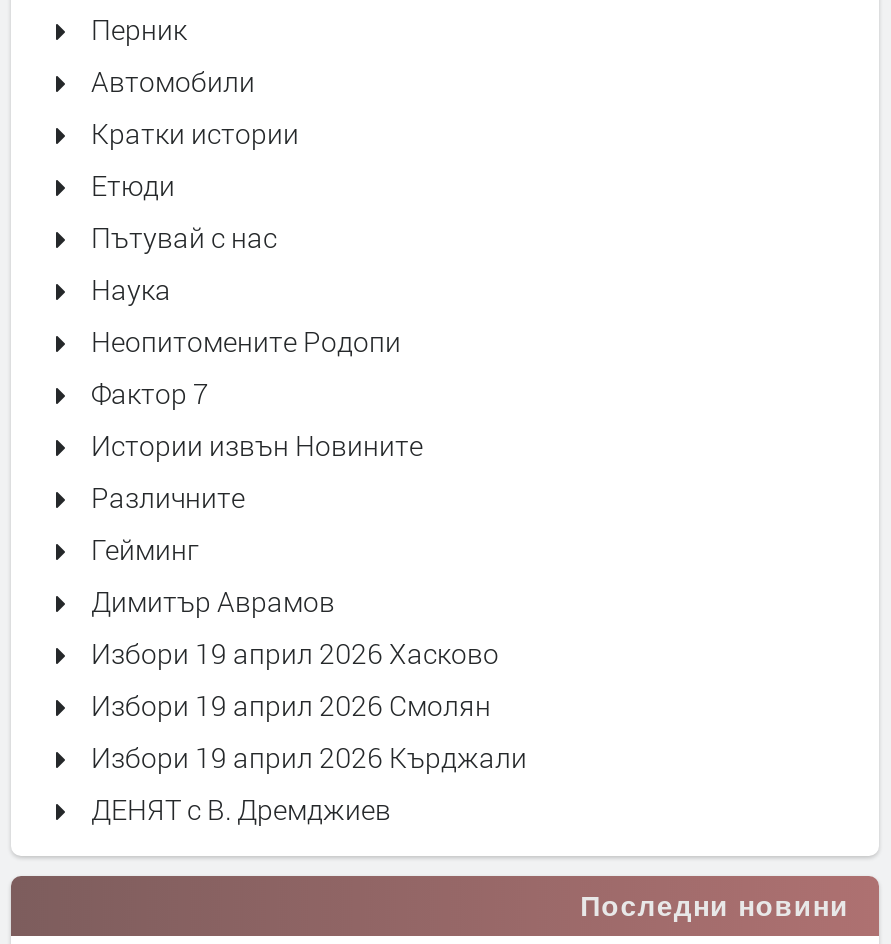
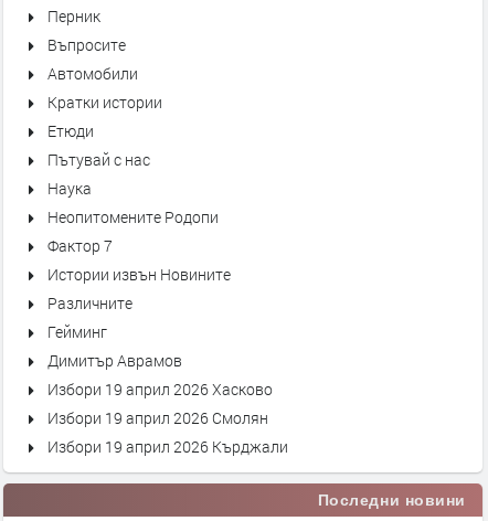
none -> [47,34,126,55] Въпросите
moved [91,62,527,776] -> [47,63,288,457]: Автомобили | Кратки истории | Етюди | ... | Избори 19 април 2026 Смолян | Избори 19 април 2026 Кърджали
[91,790,391,828] ДЕНЯТ с В. Дремджиев -> none

